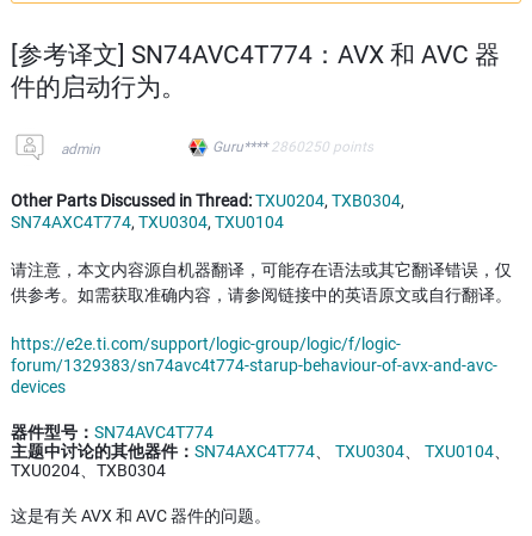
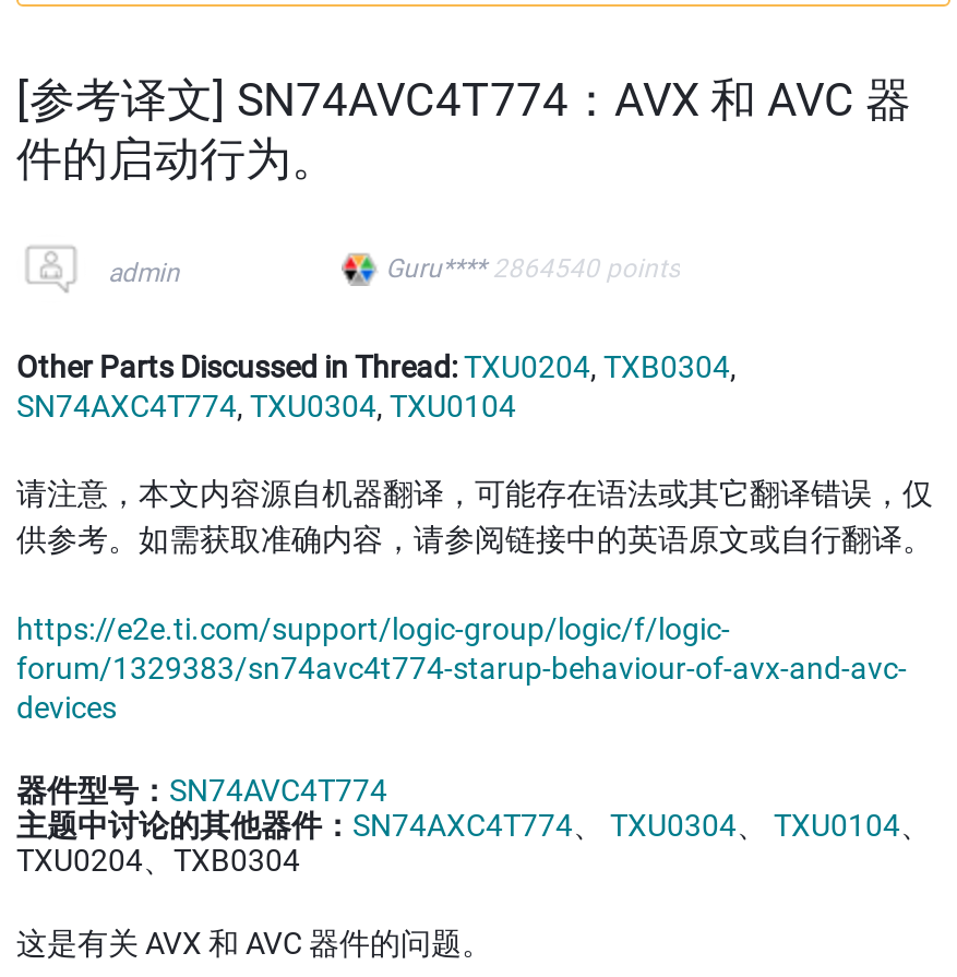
[212,138,373,155] Guru**** 2860250 points -> [385,253,680,284] Guru**** 2864540 points

